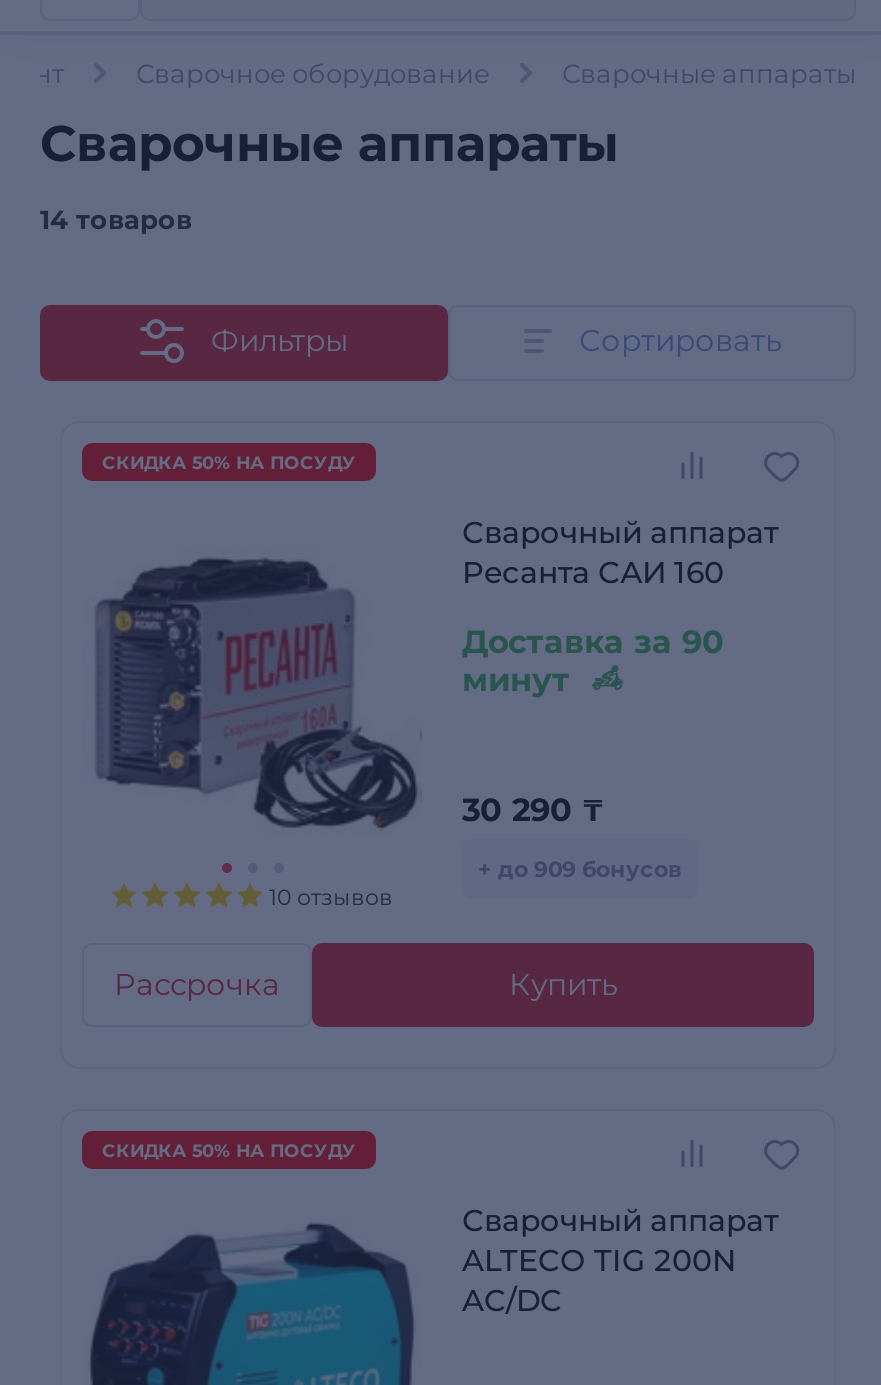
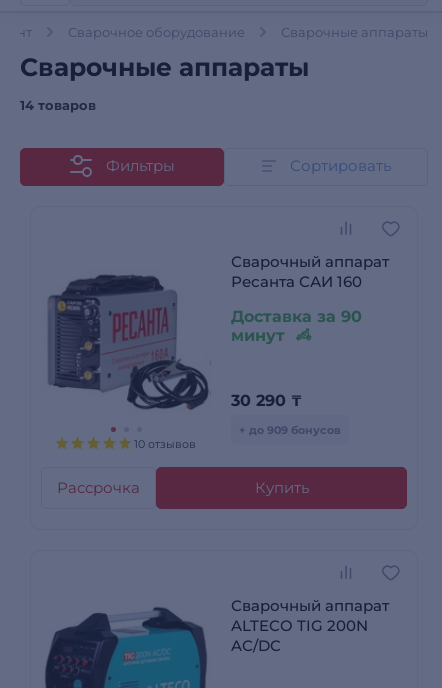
[102,451,356,473] СКИДКА 50% НА ПОСУДУ -> none
[102,1139,356,1161] СКИДКА 50% НА ПОСУДУ -> none

